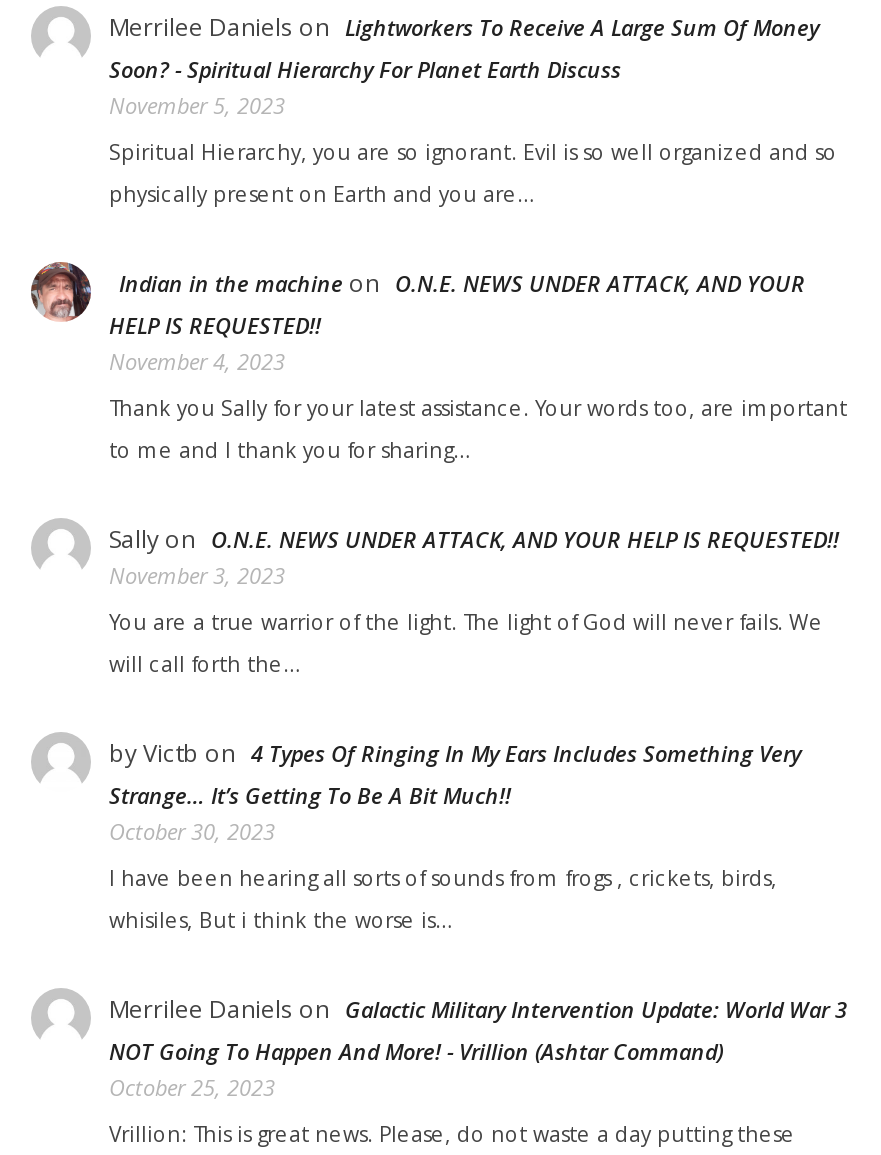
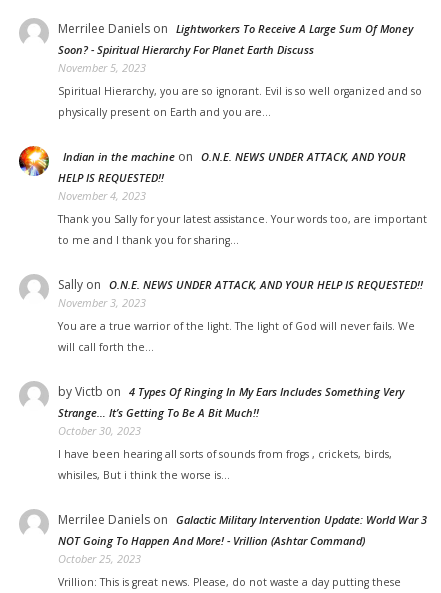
[29,259,93,323] [image] -> [18,145,50,177] [image]

